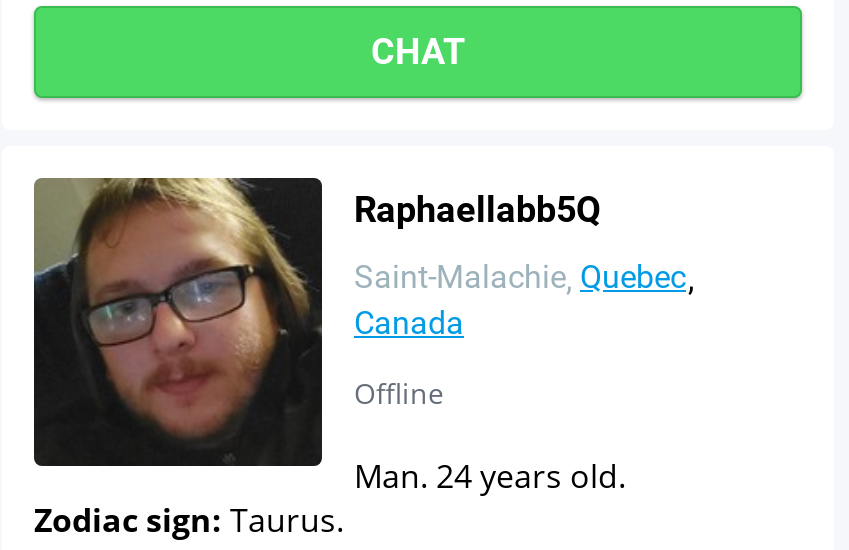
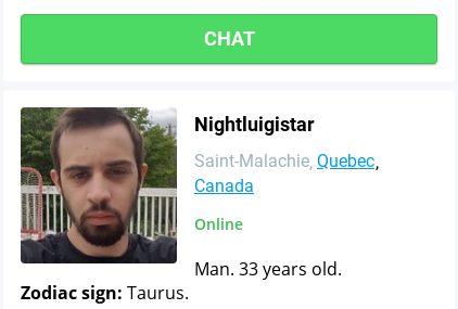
[32,176,600,460] [image] | Raphaellabb5Q -> [20,106,315,260] [image] | Nightluigistar
[354,374,444,412] Offline -> [194,214,243,234] Online
[354,454,626,498] Man. 24 years old. -> [194,257,342,281] Man. 33 years old.

